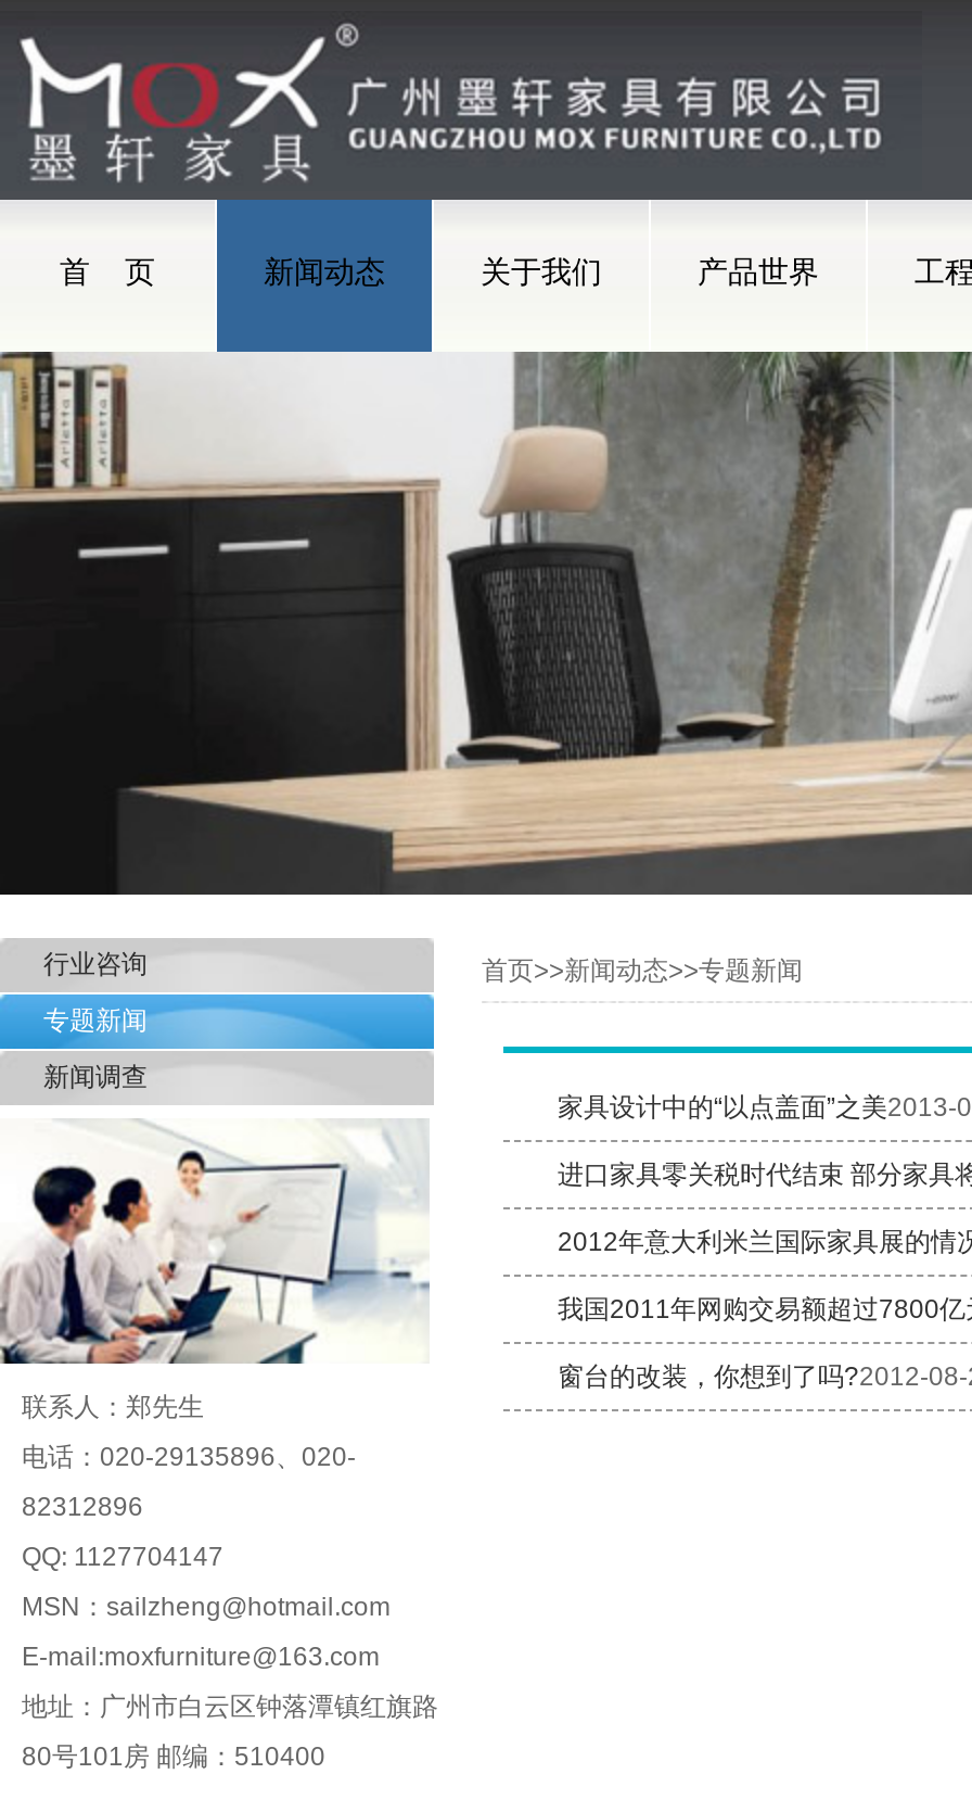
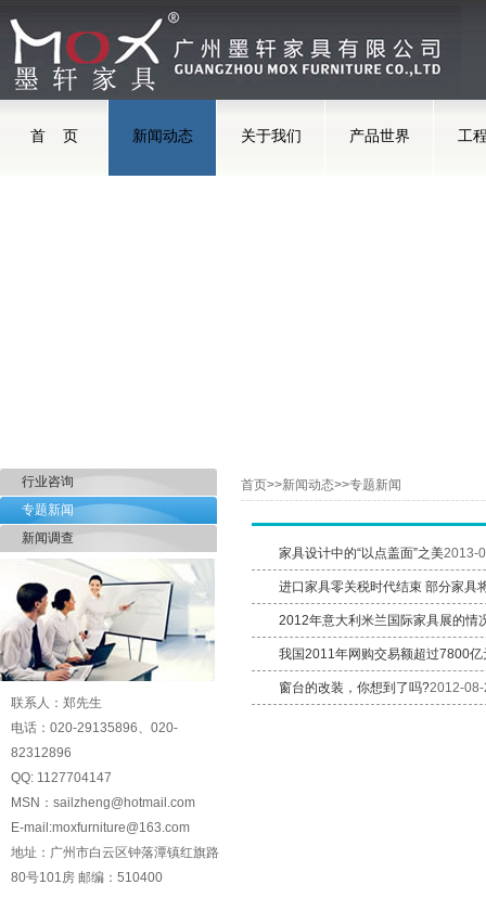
[7,350,965,897] [image] -> none

